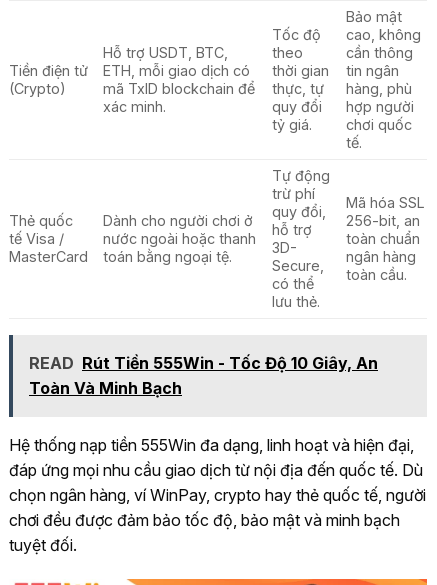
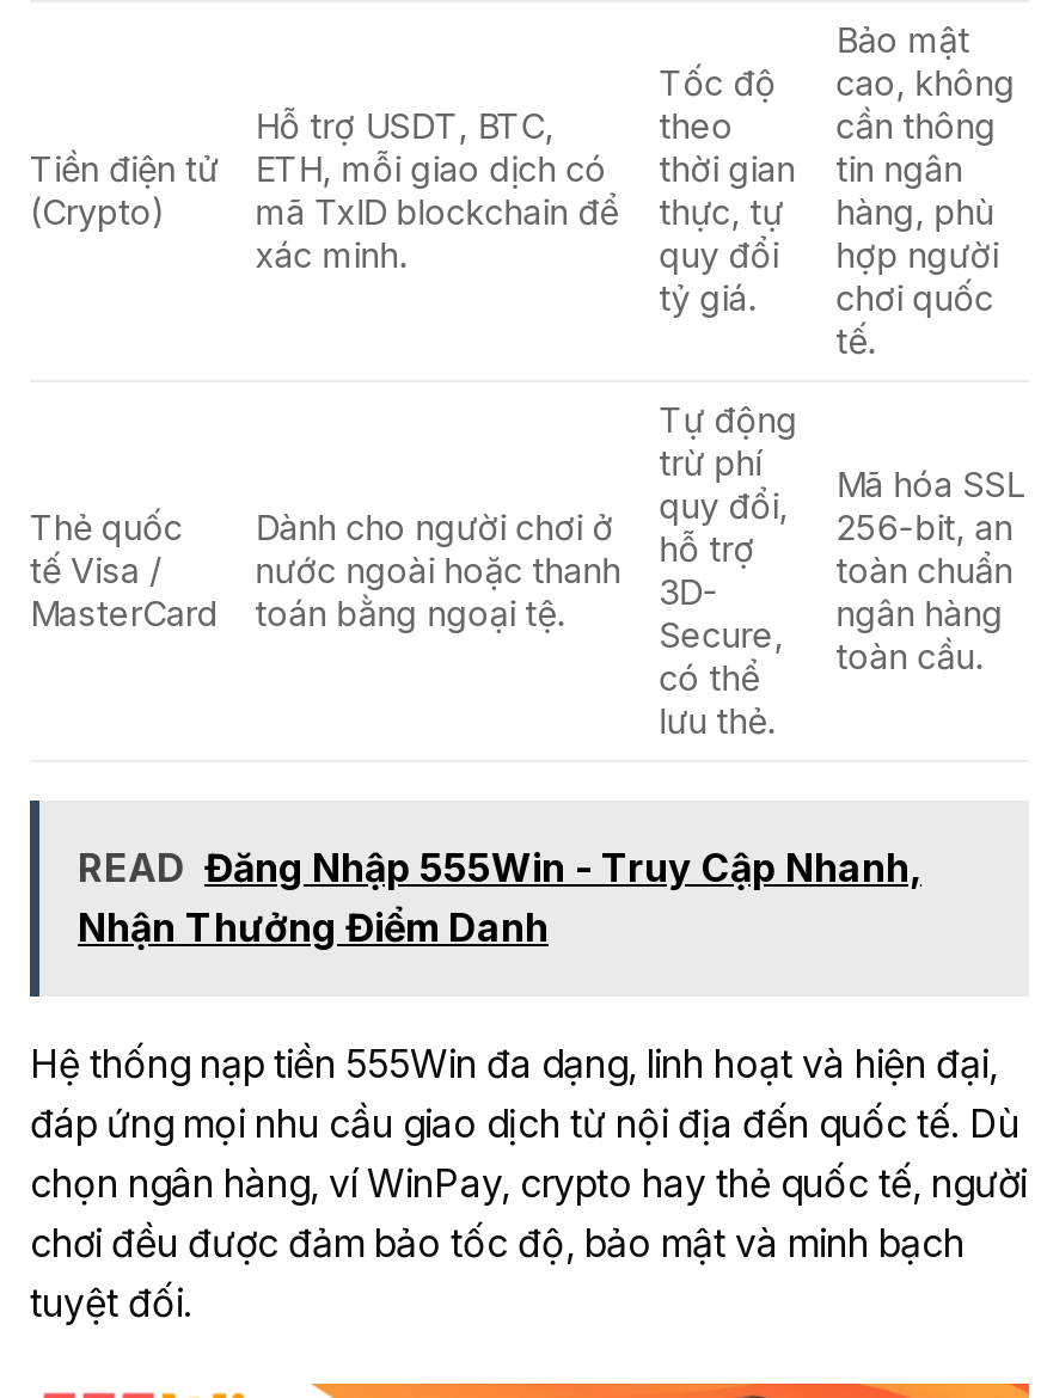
[29,353,378,398] READ Rút Tiền 555Win - Tốc Độ 10 Giây, An | Toàn Và Minh Bạch -> [78,845,921,952] READ Đăng Nhập 555Win - Truy Cập Nhanh, | Nhận Thưởng Điểm Danh

